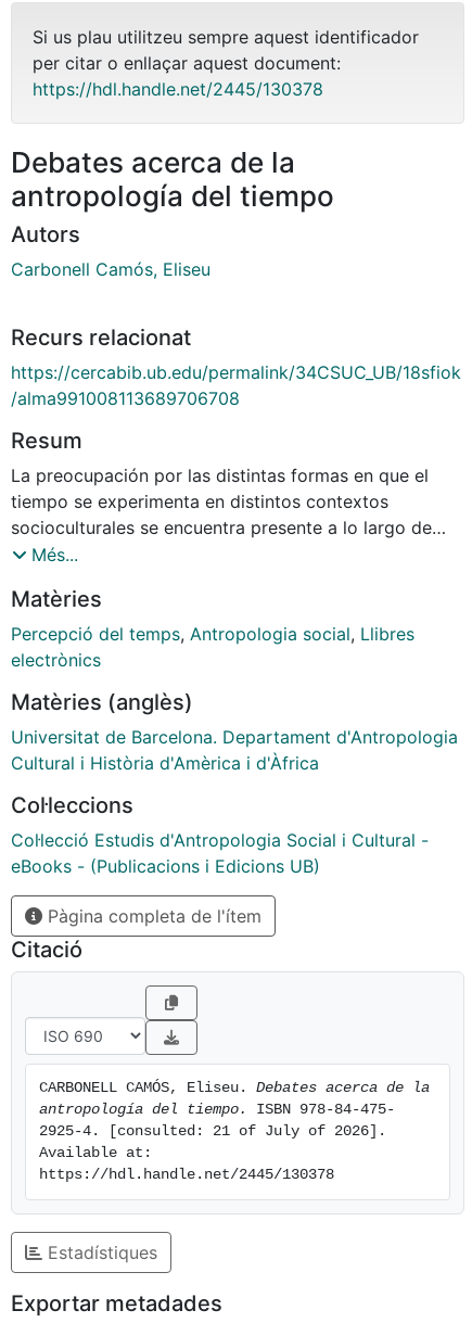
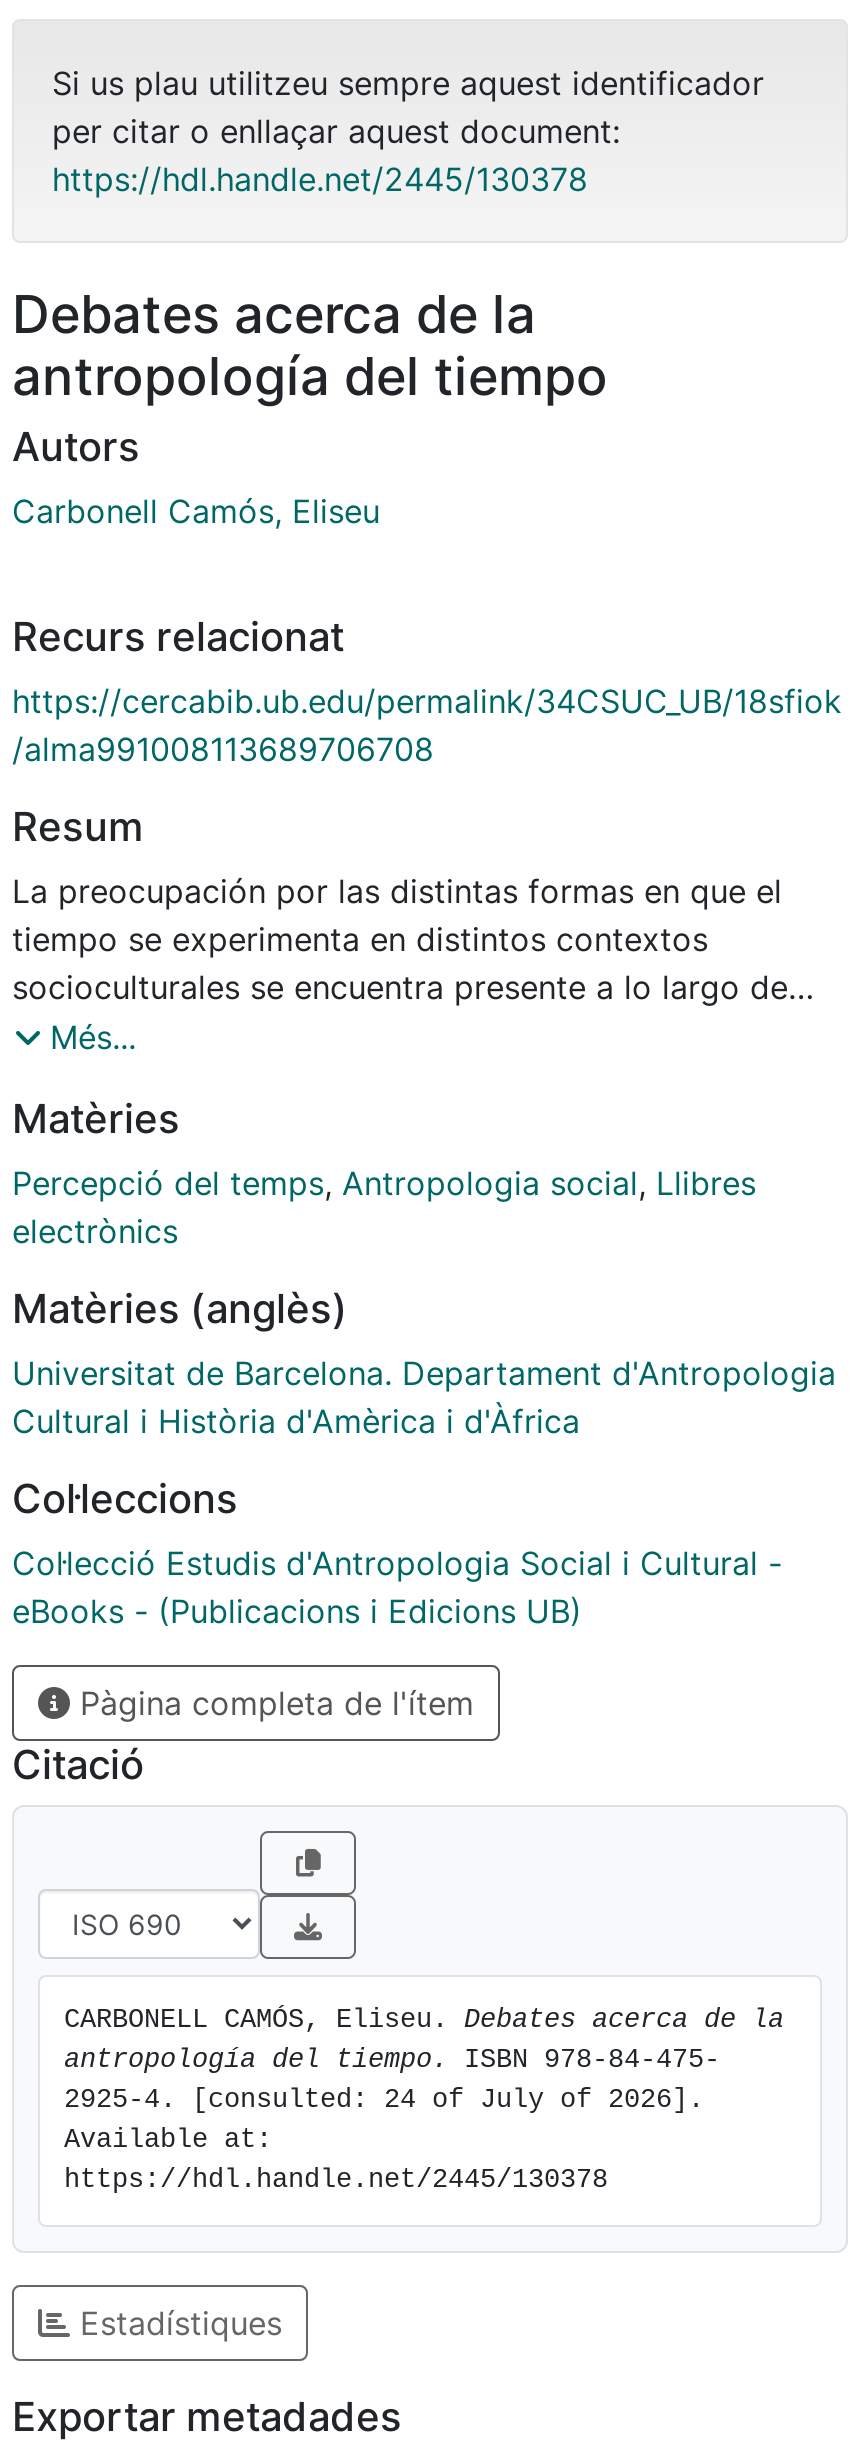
[39,1124,386,1140] 2925-4. [consulted: 21 of July of 2026]. -> [64,2086,704,2116] 2925-4. [consulted: 24 of July of 2026].

